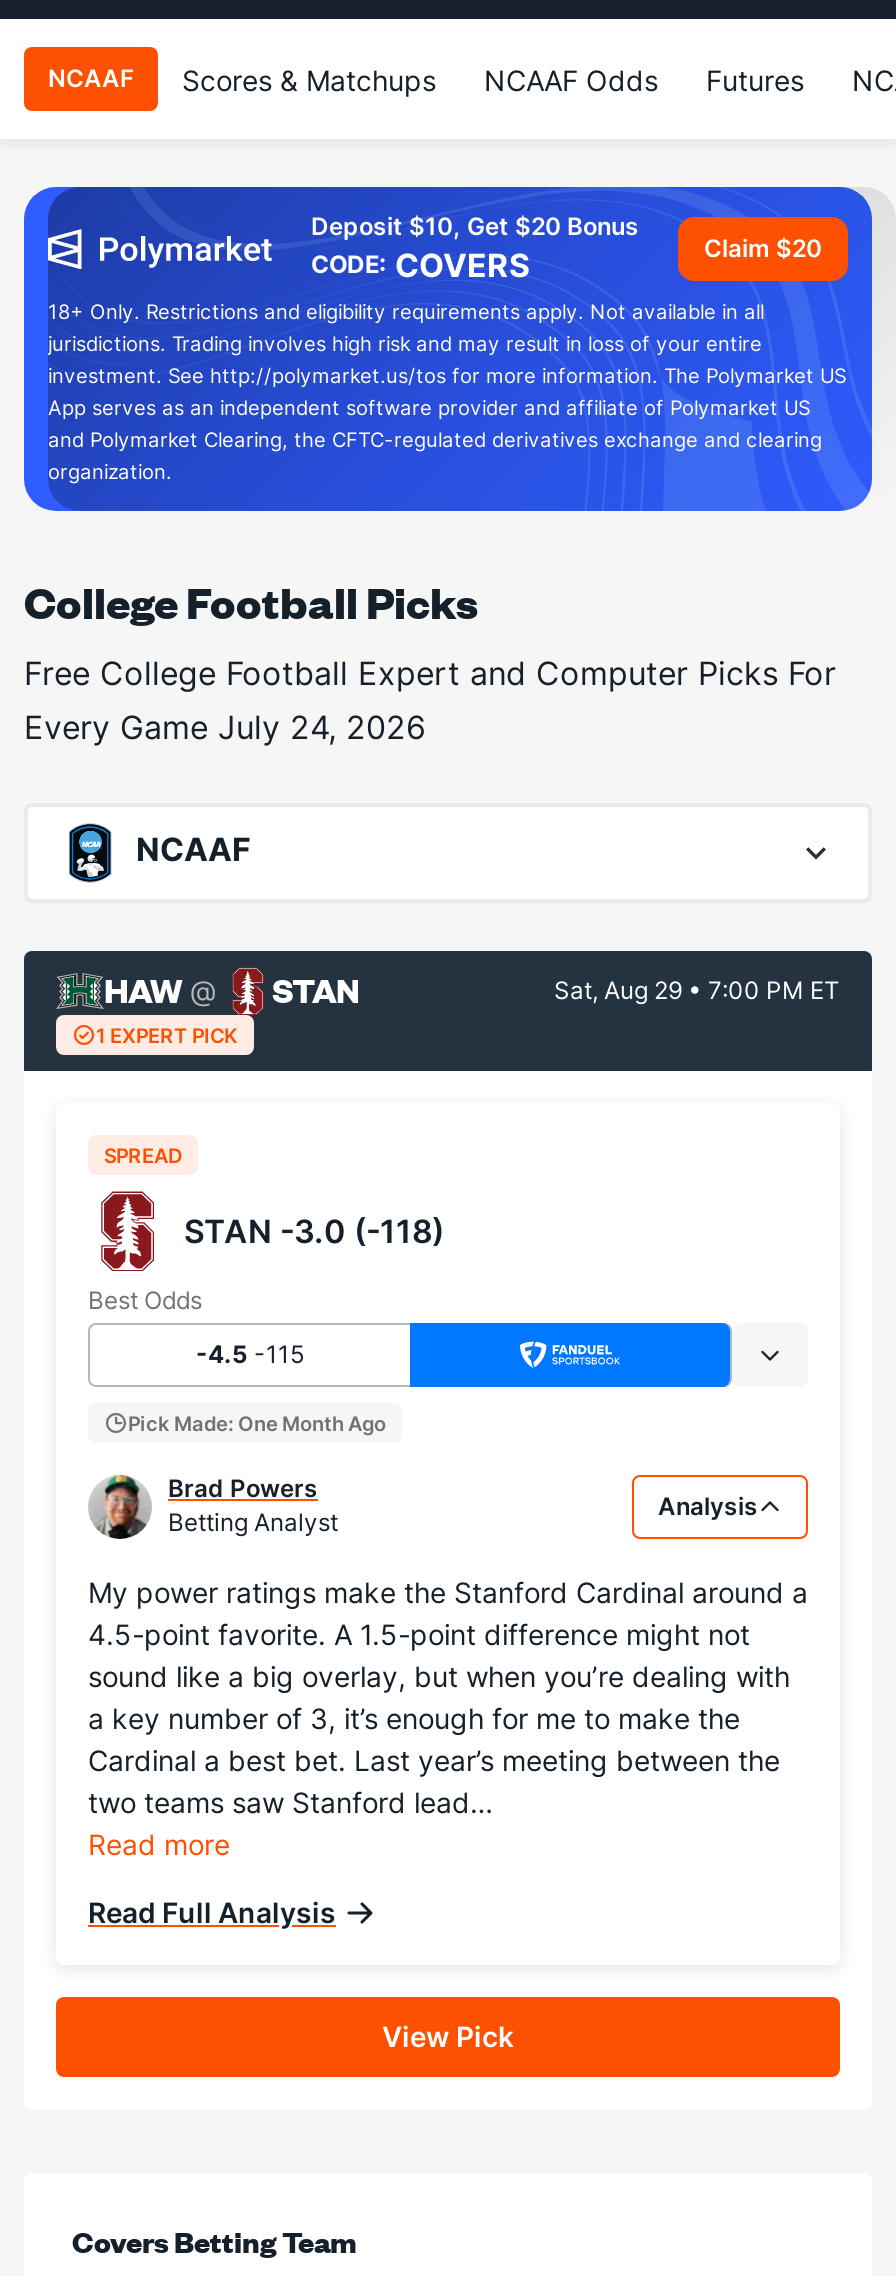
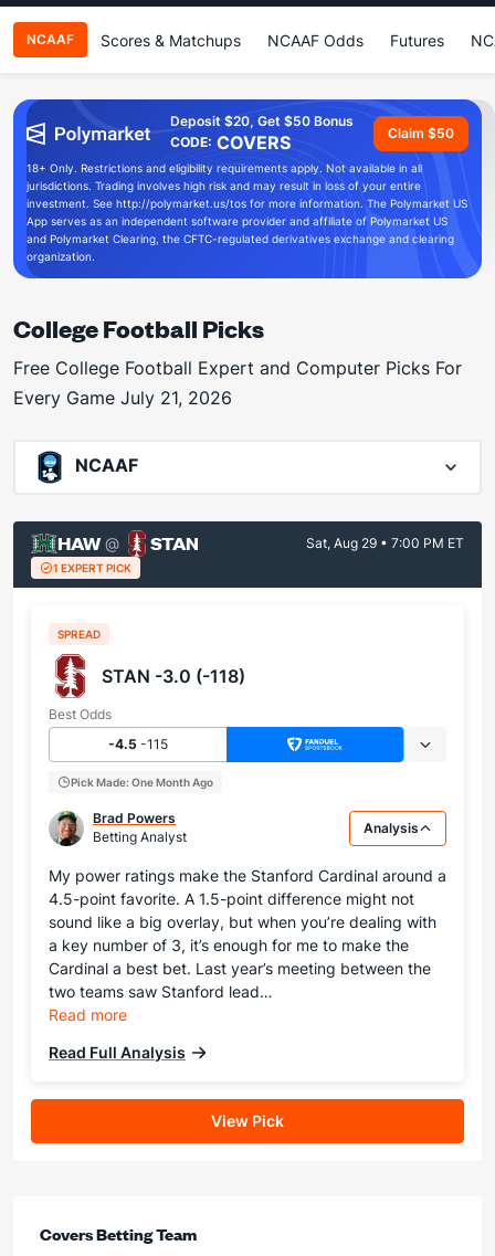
[311,211,639,241] Deposit $10, Get $20 Bonus -> [170,113,354,129] Deposit $20, Get $50 Bonus
[704,233,822,263] Claim $20 -> [388,125,454,141] Claim $50
[24,707,426,747] Every Game July 24, 2026 -> [13,387,232,409] Every Game July 21, 2026

